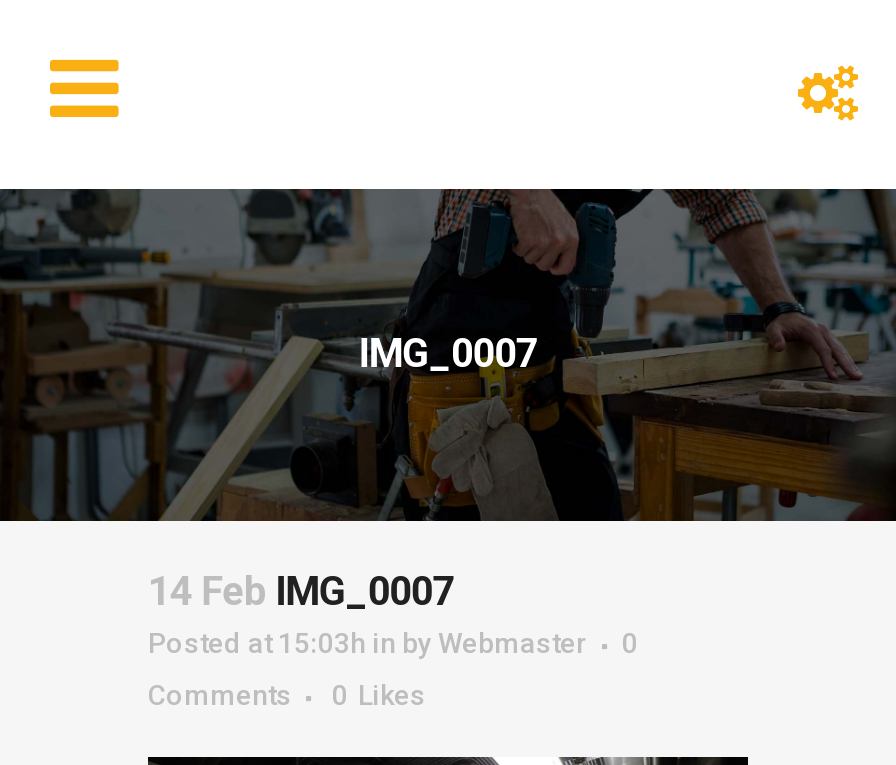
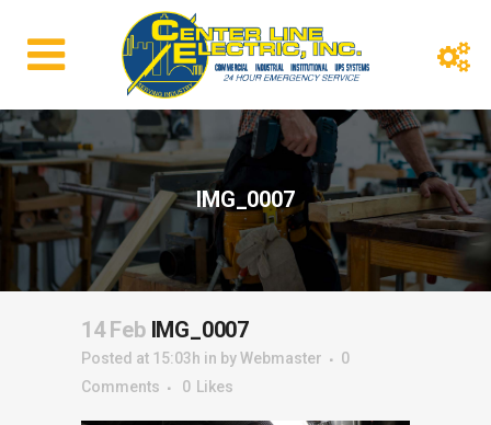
none -> [121,10,370,100] [image]

